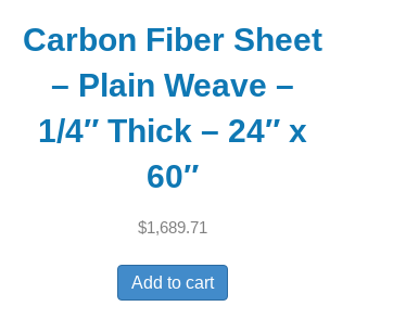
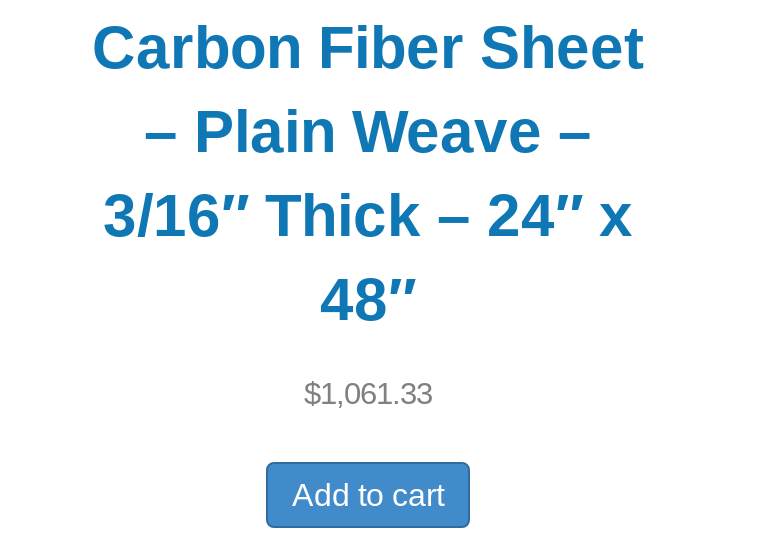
[38,113,307,148] 1/4″ Thick – 24″ x -> [103,181,633,247] 3/16″ Thick – 24″ x
[147,158,199,194] 60″ -> [320,265,416,331] 48″
[138,218,207,236] $1,689.71 -> [304,375,432,409] $1,061.33

